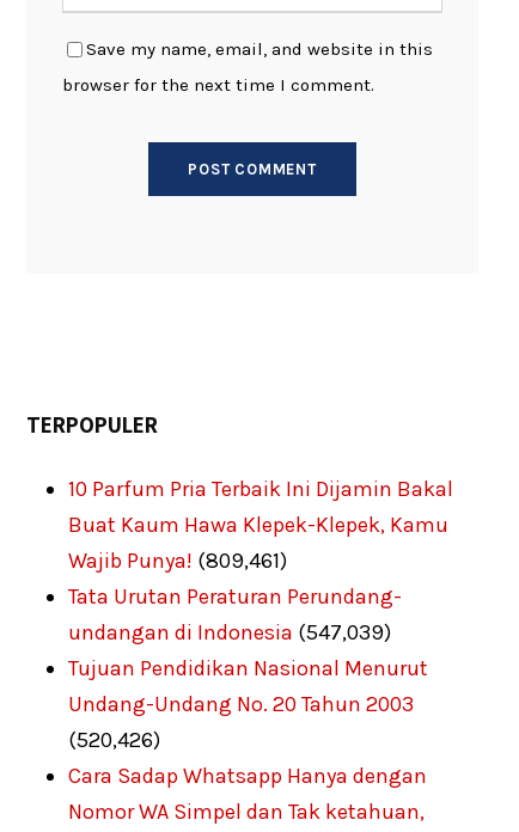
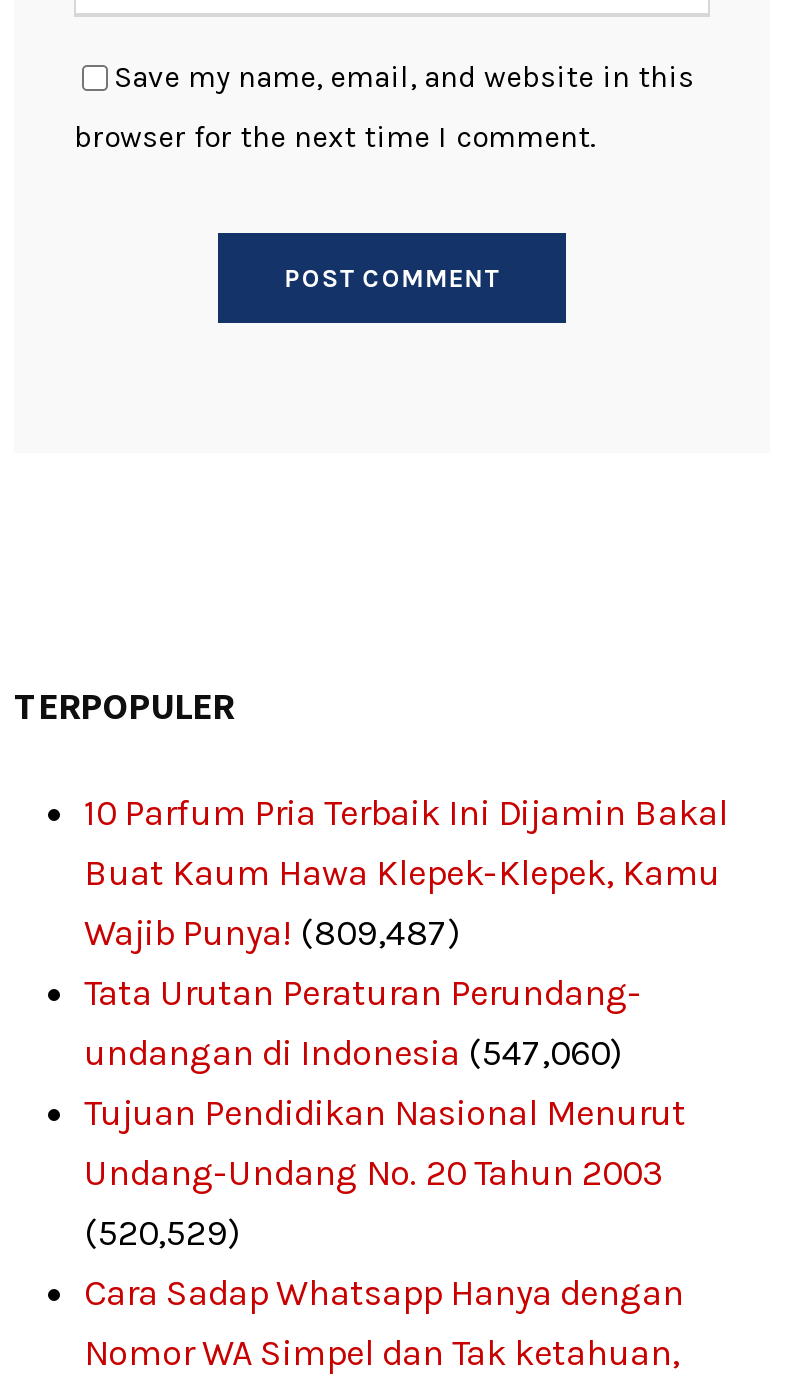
[68,548,287,574] Wajib Punya! (809,461) -> [84,911,460,955] Wajib Punya! (809,487)
[68,620,391,646] undangan di Indonesia (547,039) -> [84,1031,622,1075] undangan di Indonesia (547,060)
[68,727,160,753] (520,426) -> [84,1211,240,1255] (520,529)

